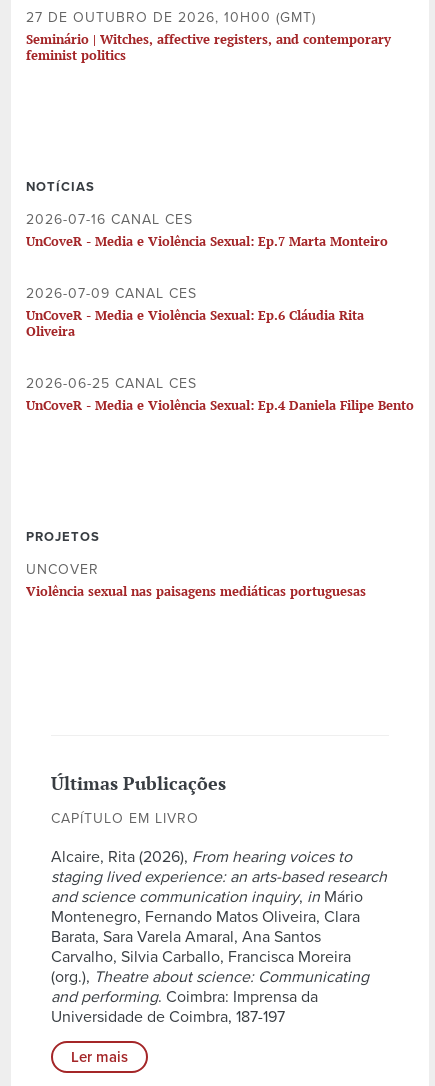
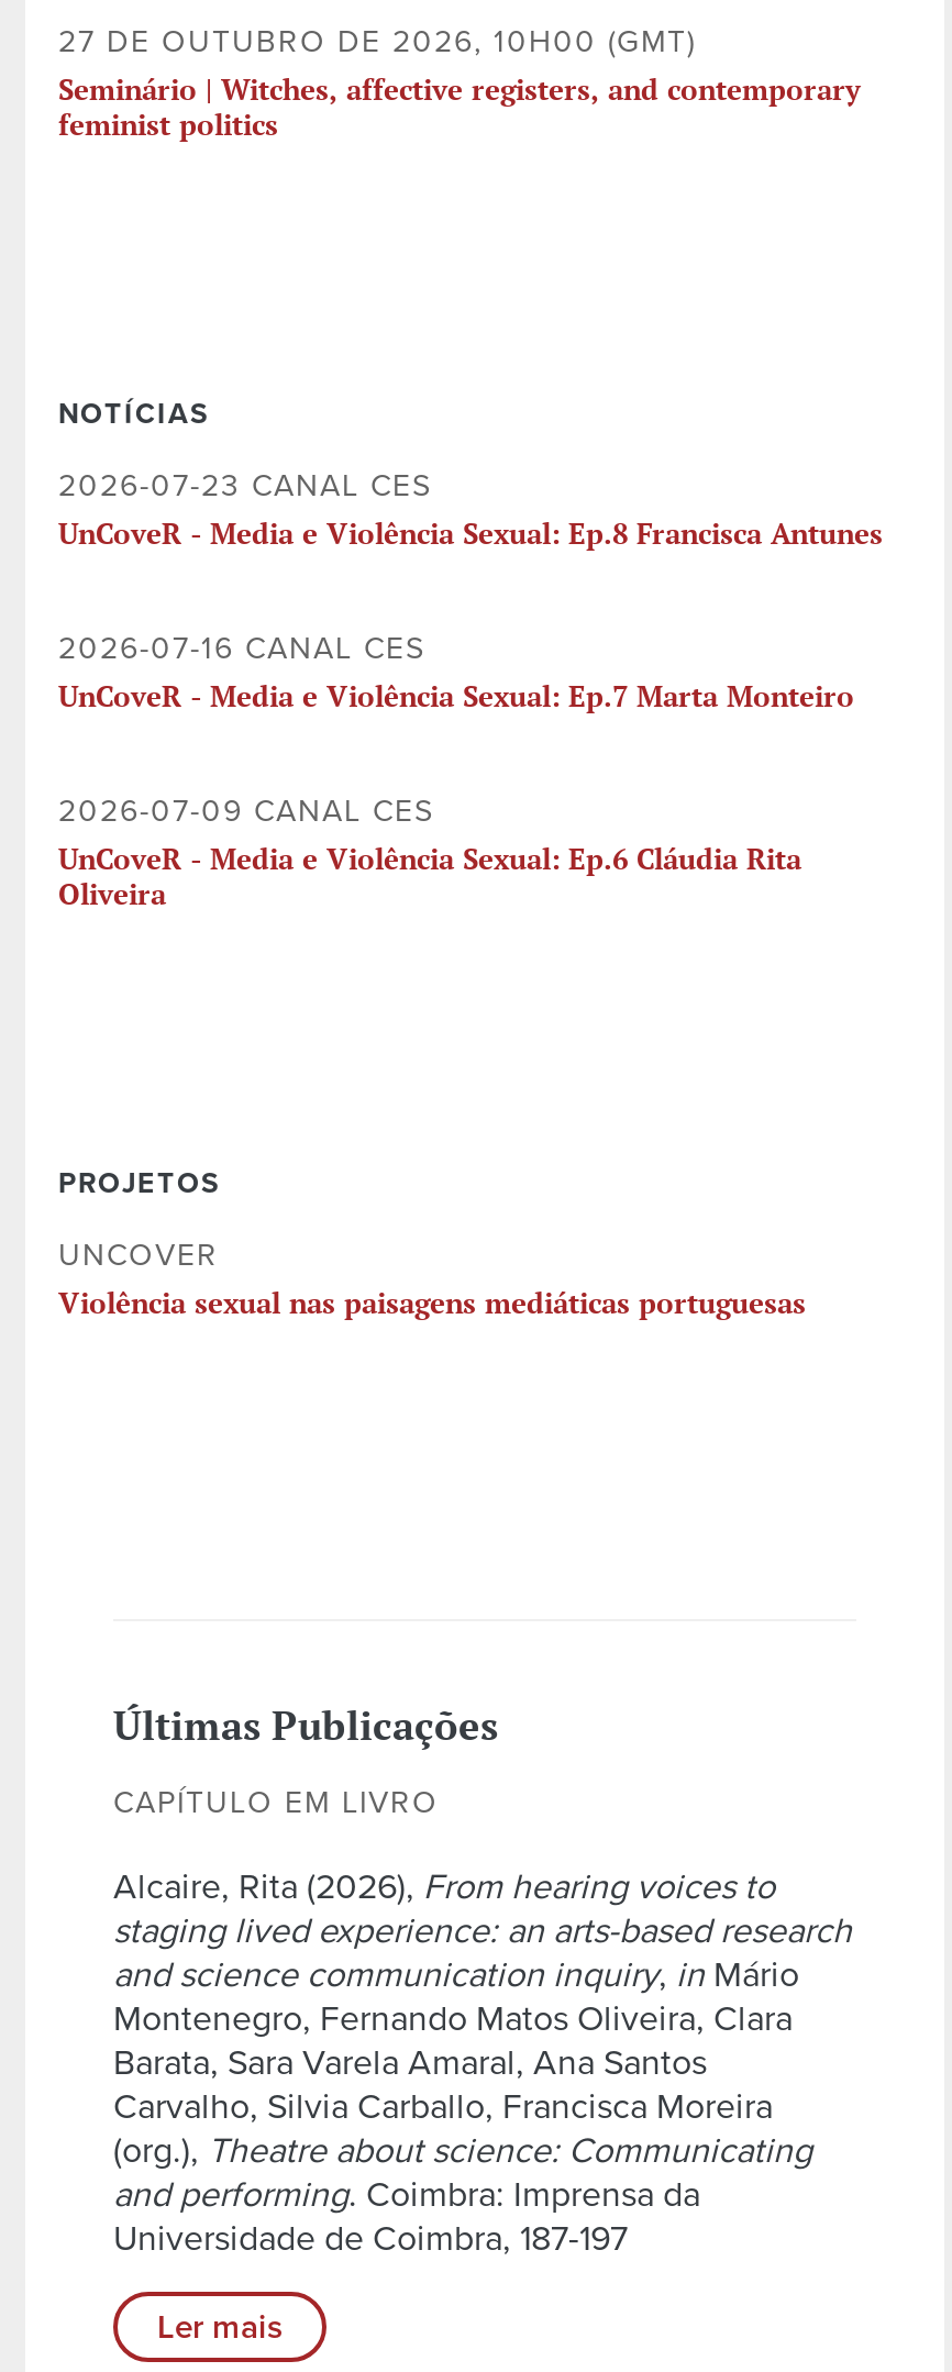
none -> [58,468,883,553] 2026-07-23 CANAL CES | UnCoveR - Media e Violência Sexual: Ep.8 Francisca Antunes
moved [26,211,388,340] -> [58,630,854,914]: 2026-07-16 CANAL CES | UnCoveR - Media e Violência Sexual: Ep.7 Marta Monteiro | 2026-07-09 CANAL CES | UnCoveR - Media e Violência Sexual: Ep.6 Cláudia Rita | Oliveira
[26,375,414,414] 2026-06-25 CANAL CES | UnCoveR - Media e Violência Sexual: Ep.4 Daniela Filipe Bento -> none

